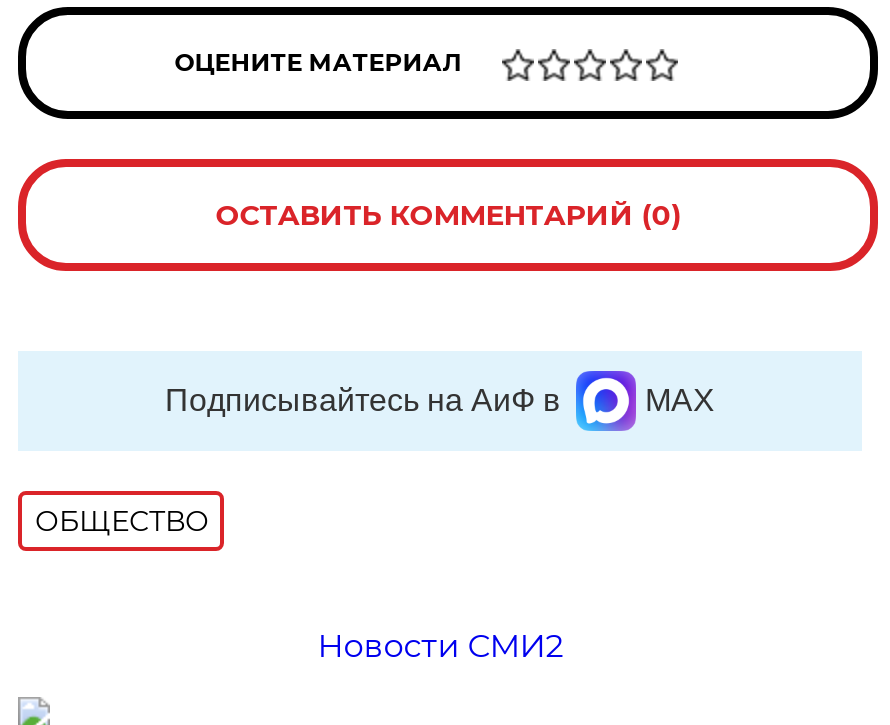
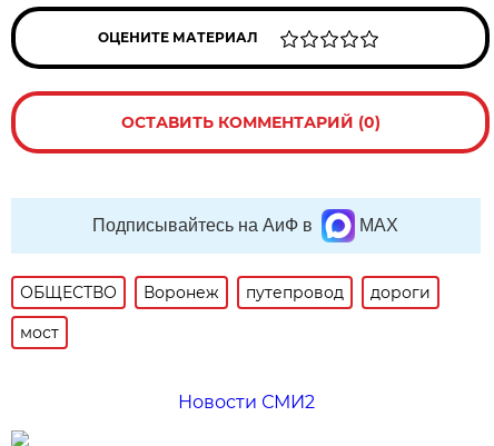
none -> [20,283,431,343] Воронеж | путепровод | дороги | мост

